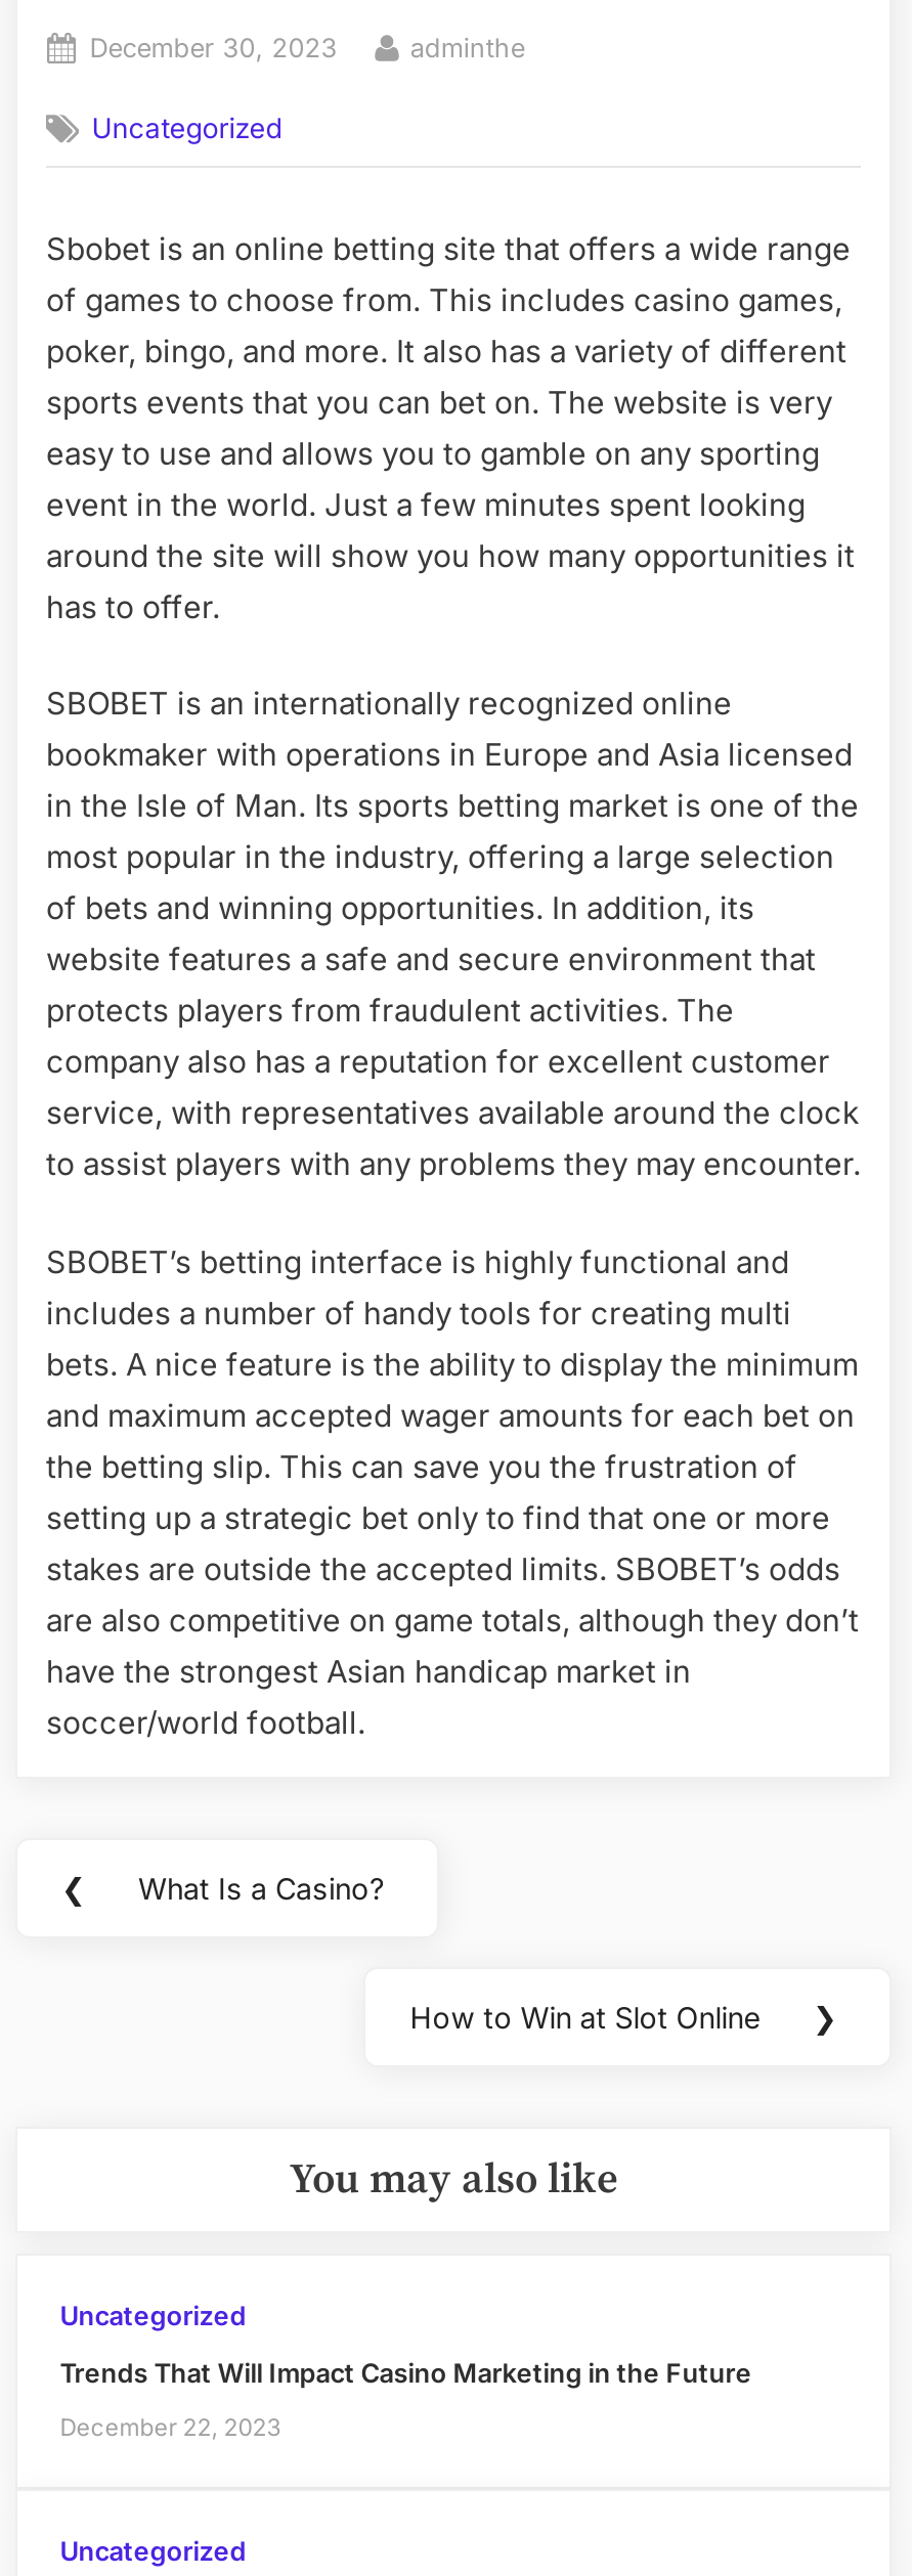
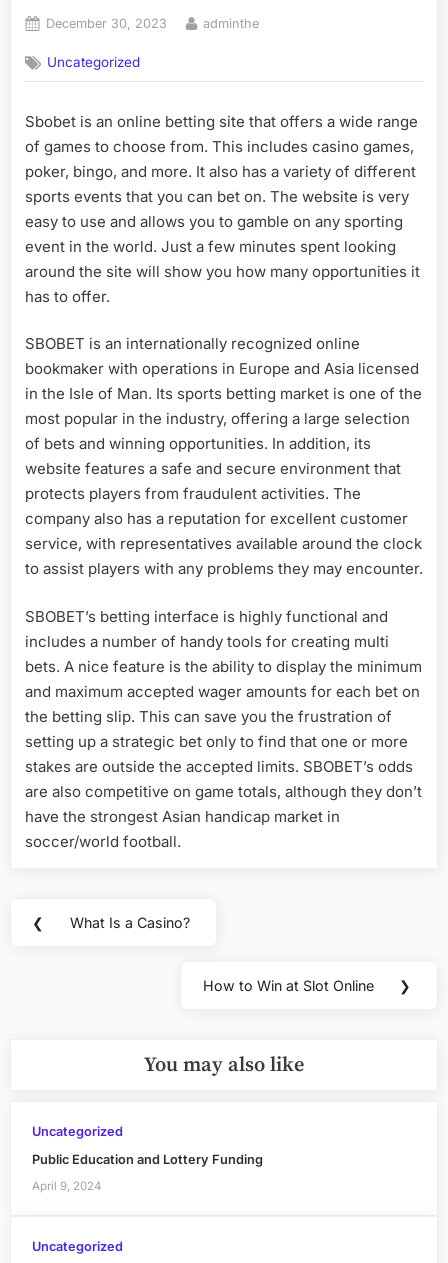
[60,2358,752,2389] Trends That Will Impact Casino Marketing in the Future -> [32,1152,263,1167] Public Education and Lottery Funding
[60,2412,281,2441] December 22, 2023 -> [32,1178,101,1192] April 9, 2024

